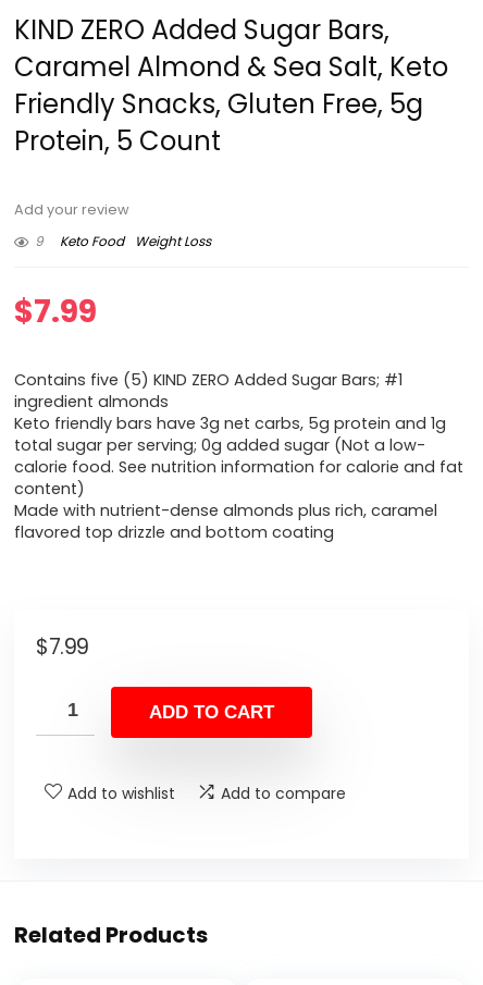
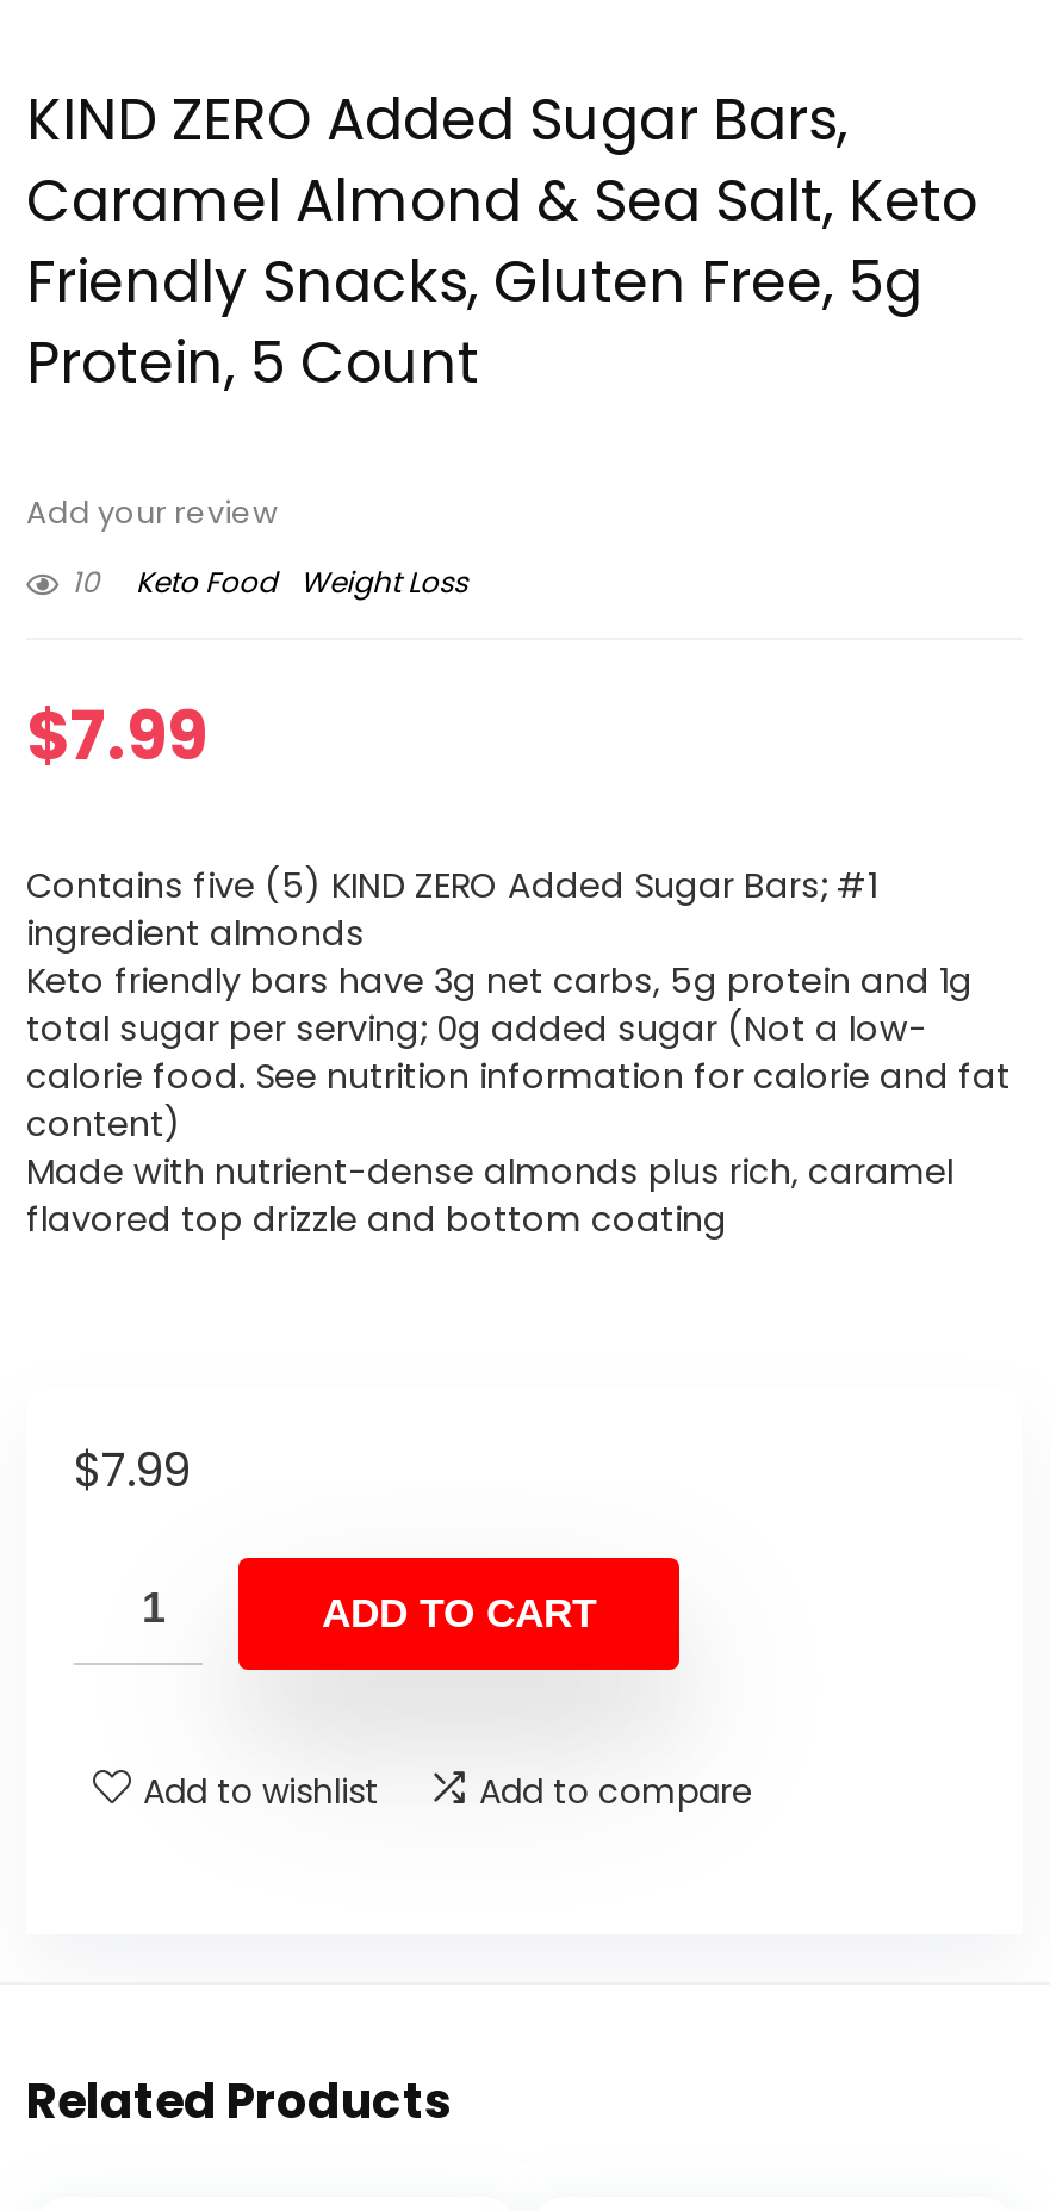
[35,232,211,251] 9 Keto Food Weight Loss -> [72,562,467,603] 10 Keto Food Weight Loss

